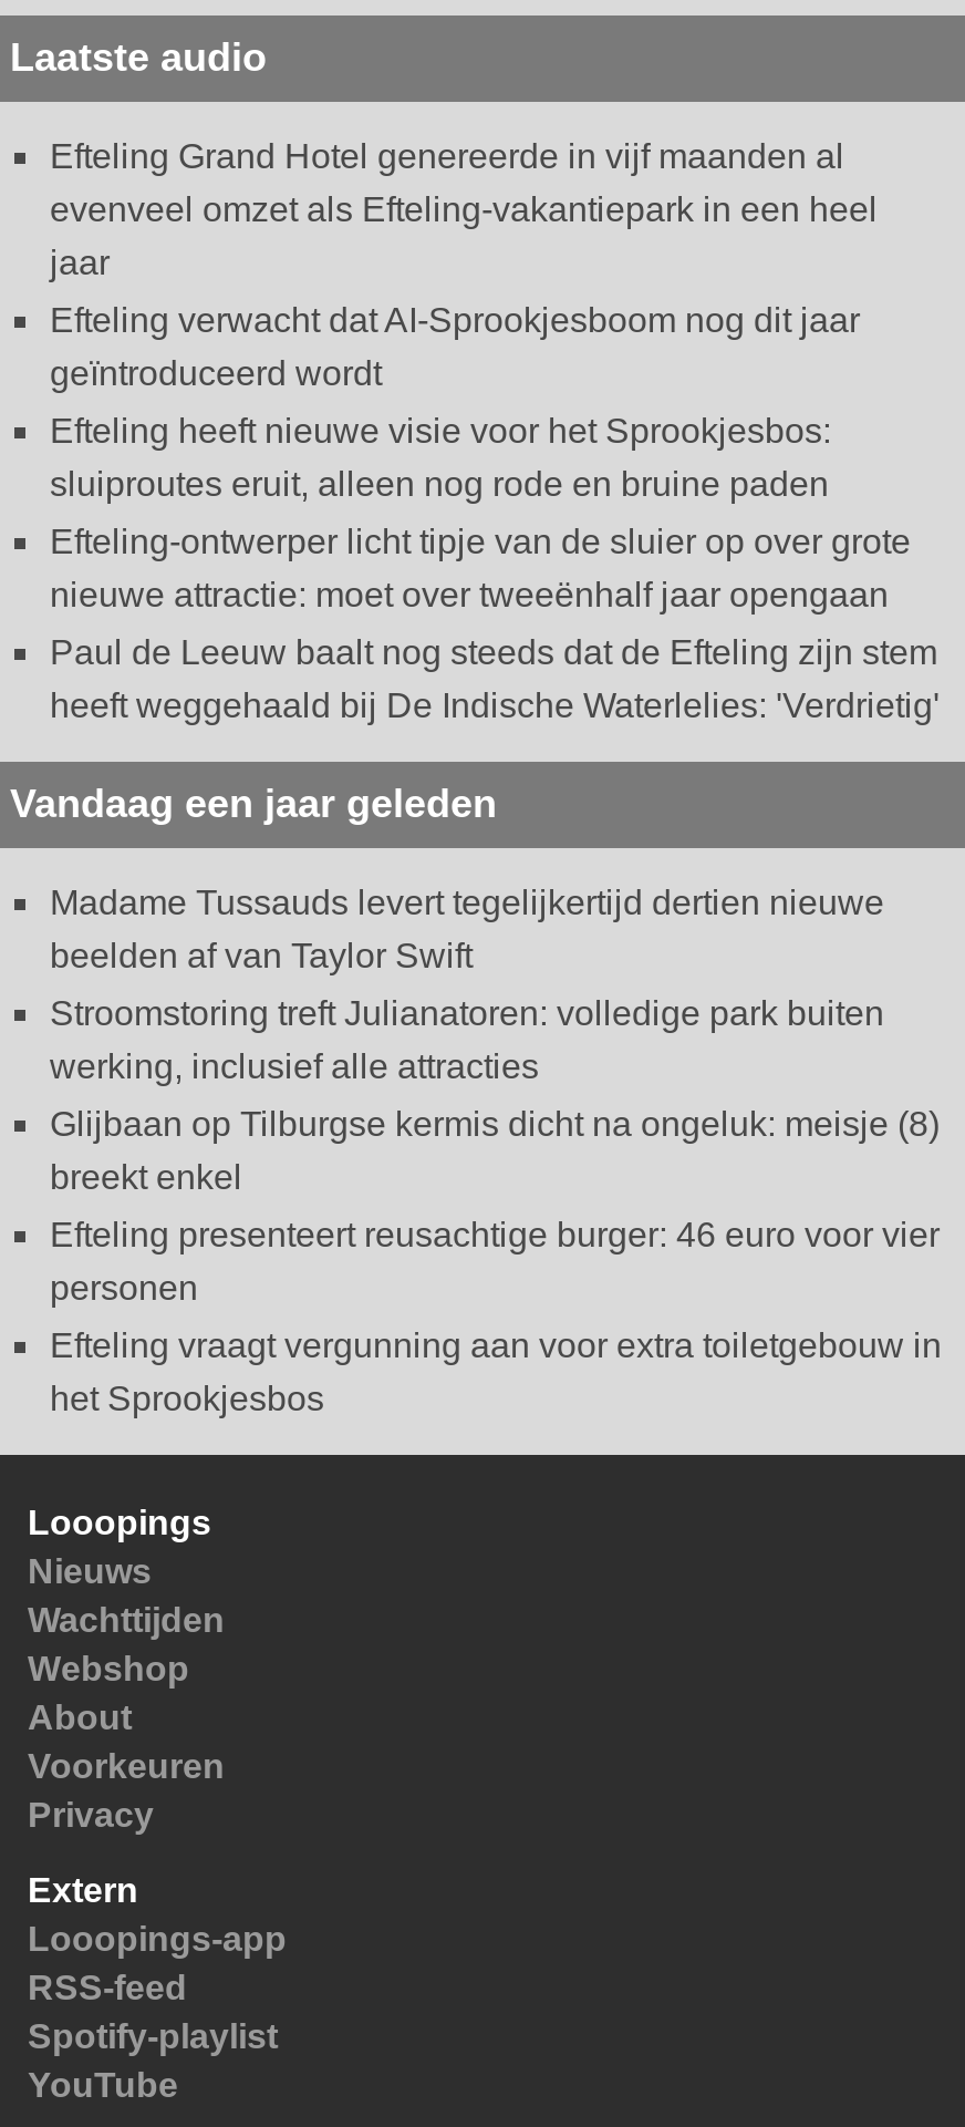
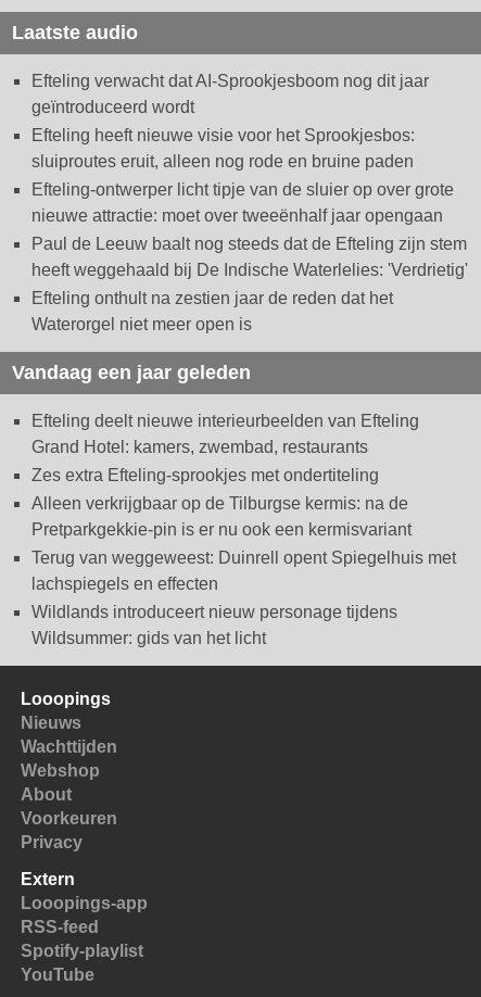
[50,138,878,281] Efteling Grand Hotel genereerde in vijf maanden al | evenveel omzet als Efteling-vakantiepark in een heel | jaar -> none
moved [50,301,940,724] -> [31,72,468,279]: Efteling verwacht dat AI-Sprookjesboom nog dit jaar | geïntroduceerd wordt | Efteling heeft nieuwe visie voor het Sprookjesbos: | sluiproutes eruit, alleen nog rode en bruine paden | Efteling-ontwerper licht tipje van de sluier op over grote | nieuwe attractie: moet over tweeënhalf jaar opengaan | Paul de Leeuw baalt nog steeds dat de Efteling zijn stem | heeft weggehaald bij De Indische Waterlelies: 'Verdrietig'
none -> [31,289,393,334] Efteling onthult na zestien jaar de reden dat het | Waterorgel niet meer open is
[50,884,884,975] Madame Tussauds levert tegelijkertijd dertien nieuwe | beelden af van Taylor Swift -> [31,412,419,456] Efteling deelt nieuwe interieurbeelden van Efteling | Grand Hotel: kamers, zwembad, restaurants
[50,995,884,1085] Stroomstoring treft Julianatoren: volledige park buiten | werking, inclusief alle attracties -> [31,466,379,484] Zes extra Efteling-sprookjes met ondertiteling
[50,1105,940,1196] Glijbaan op Tilburgse kermis dicht na ongeluk: meisje (8) | breekt enkel -> [31,494,412,539] Alleen verkrijgbaar op de Tilburgse kermis: na de | Pretparkgekkie-pin is er nu ook een kermisvariant
[50,1216,940,1307] Efteling presenteert reusachtige burger: 46 euro voor vier | personen -> [31,549,456,593] Terug van weggeweest: Duinrell opent Spiegelhuis met | lachspiegels en effecten
[50,1327,942,1417] Efteling vraagt vergunning aan voor extra toiletgebouw in | het Sprookjesbos -> [31,603,397,647] Wildlands introduceert nieuw personage tijdens | Wildsummer: gids van het licht

